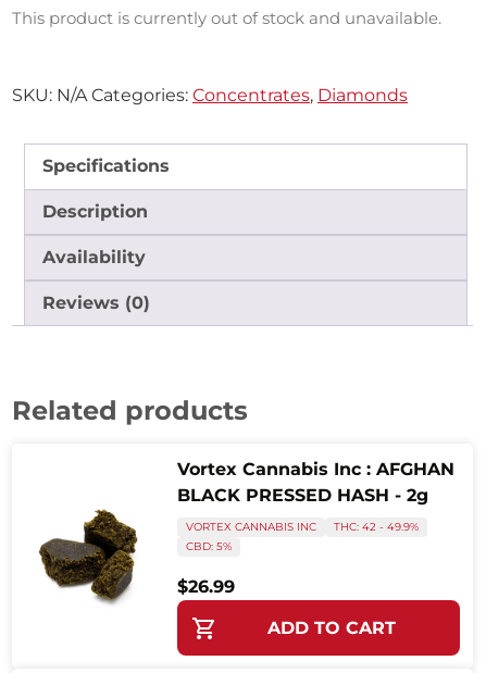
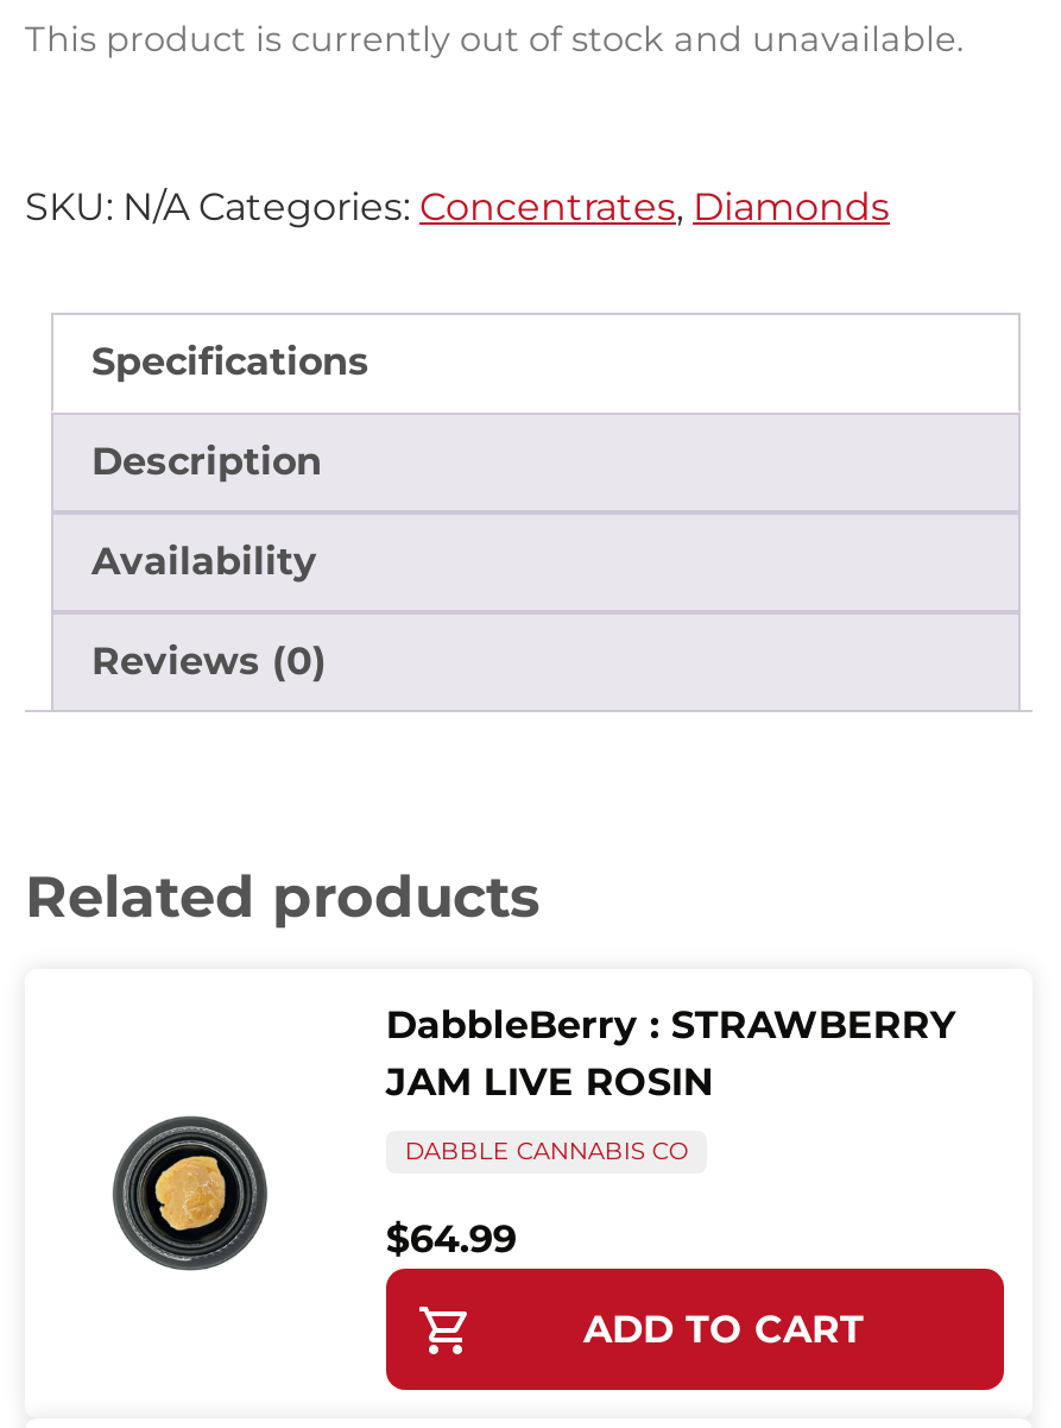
[177,458,454,505] Vortex Cannabis Inc : AFGHAN | BLACK PRESSED HASH - 2g -> [386,1001,956,1104] DabbleBerry : STRAWBERRY | JAM LIVE ROSIN
[38,509,235,605] [image] | $26.99 -> [94,1114,517,1276] [image] | $64.99
[186,519,418,553] VORTEX CANNABIS INC | THC: 42 - 49.9% | CBD: 5% -> [405,1135,688,1165] DABBLE CANNABIS CO

